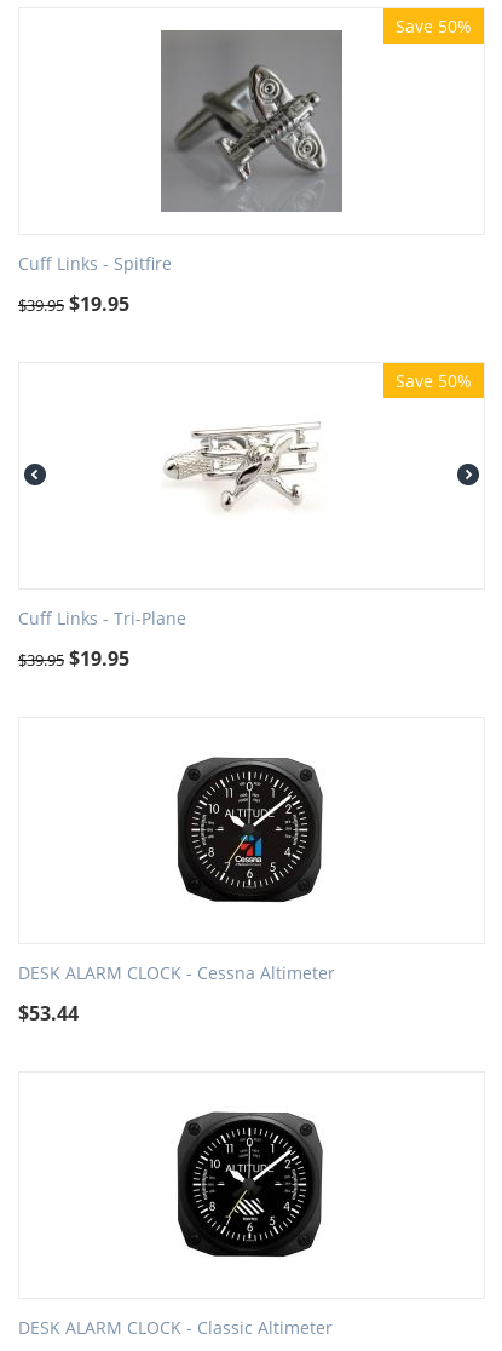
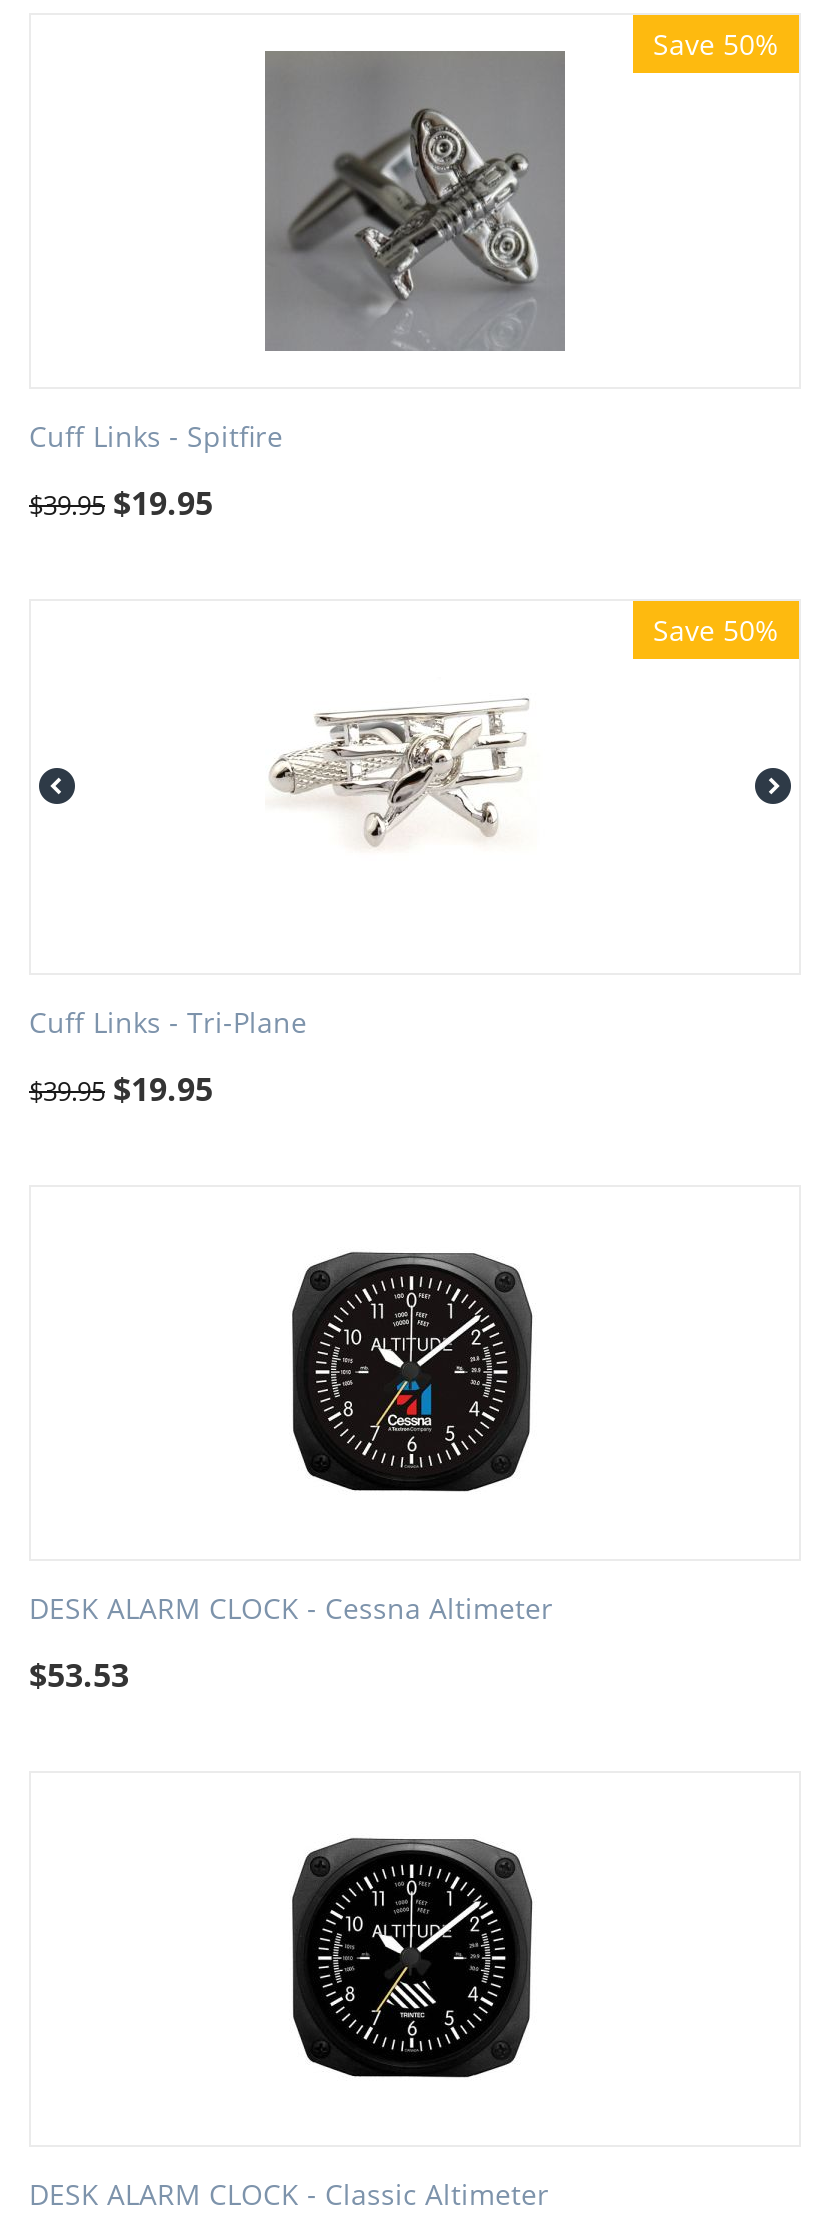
[18,1001,79,1027] $53.44 -> [29,1654,129,1698] $53.53

